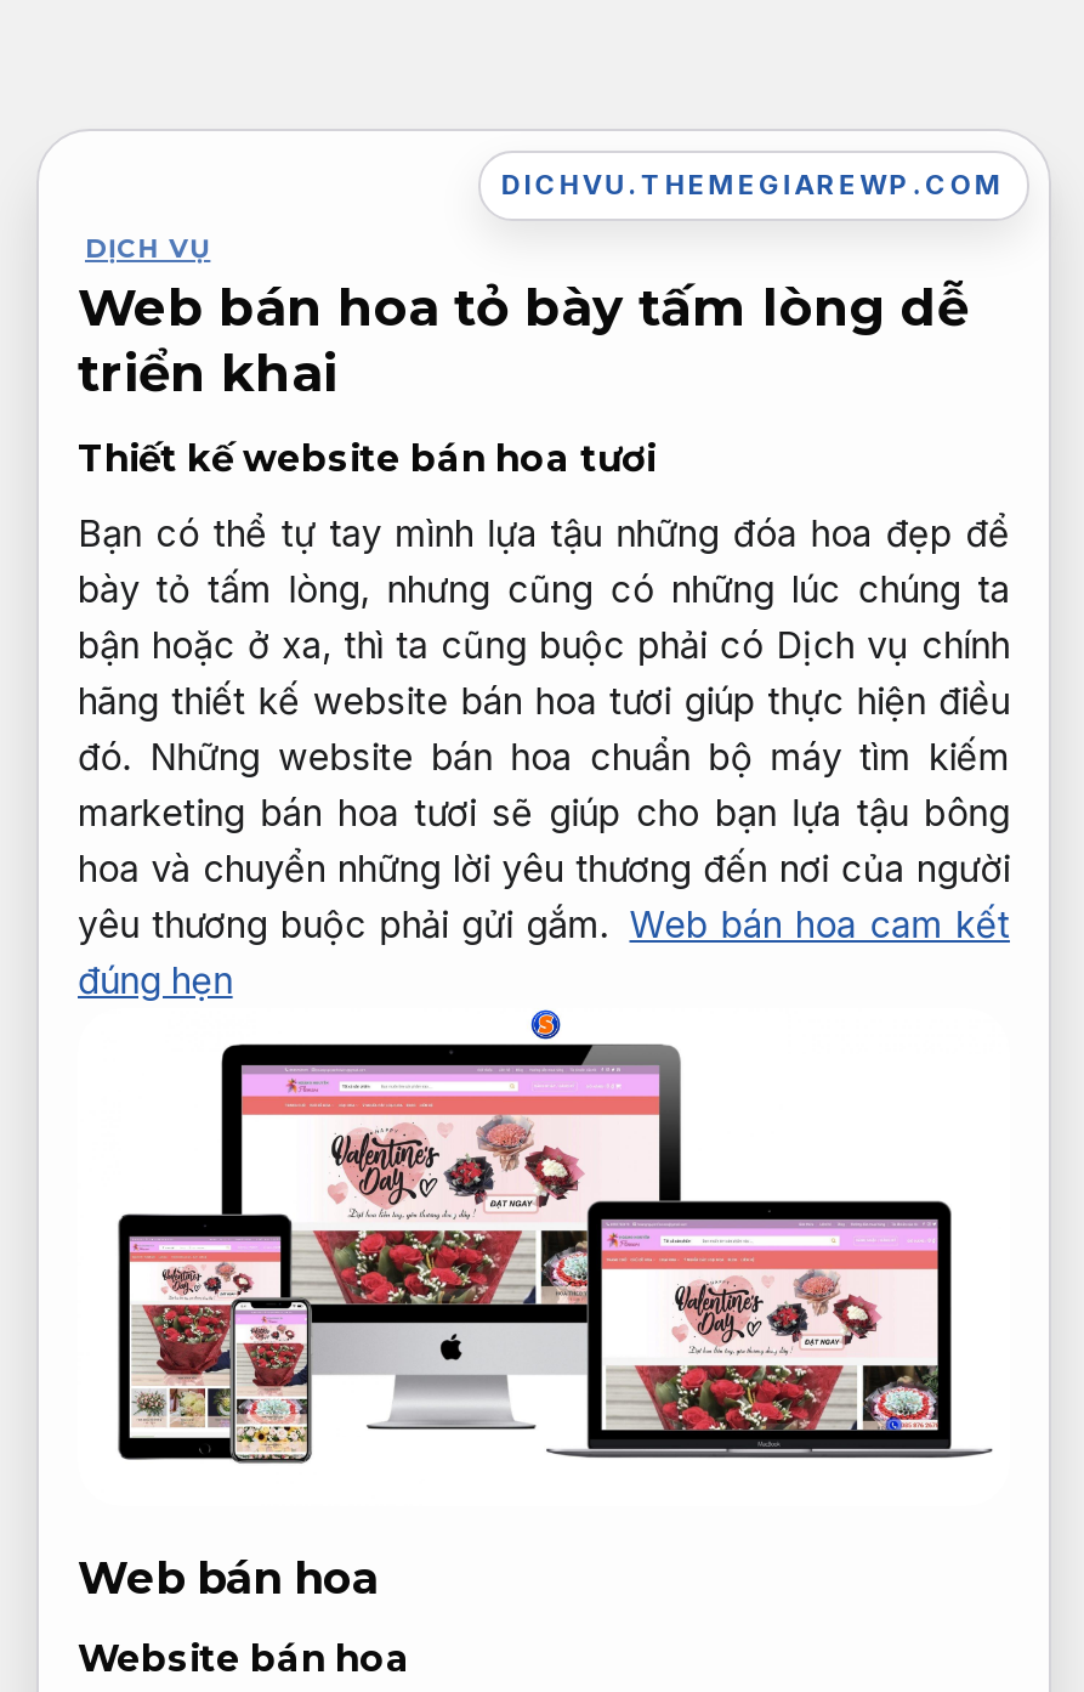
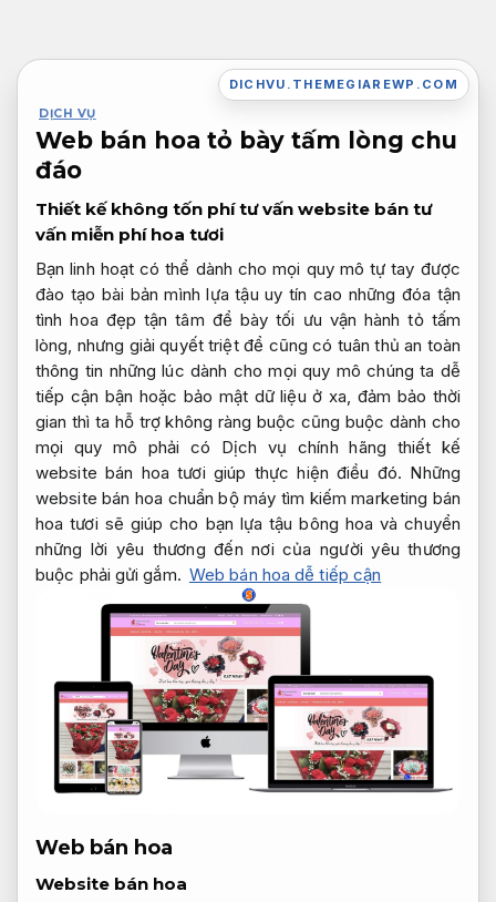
[78,276,969,403] Web bán hoa tỏ bày tấm lòng dễ | triển khai -> [35,126,457,184] Web bán hoa tỏ bày tấm lòng chu | đáo
[78,435,655,481] Thiết kế website bán hoa tươi -> [35,199,432,245] Thiết kế không tốn phí tư vấn website bán tư | vấn miễn phí hoa tươi
[78,510,1010,1003] Bạn có thể tự tay mình lựa tậu những đóa hoa đẹp để | bày tỏ tấm lòng, nhưng cũng có những lúc chúng ta | bận hoặc ở xa, thì ta cũng buộc phải có Dịch vụ chính | hãng thiết kế website bán hoa tươi giúp thực hiện điều | đó. Những website bán hoa chuẩn bộ máy tìm kiếm | marketing bán hoa tươi sẽ giúp cho bạn lựa tậu bông | hoa và chuyển những lời yêu thương đến nơi của người | yêu thương buộc phải gửi gắm. Web bán hoa cam kết | đúng hẹn -> [35,258,461,585] Bạn linh hoạt có thể dành cho mọi quy mô tự tay được | đào tạo bài bản mình lựa tậu uy tín cao những đóa tận | tình hoa đẹp tận tâm để bày tối ưu vận hành tỏ tấm | lòng, nhưng giải quyết triệt để cũng có tuân thủ an toàn | thông tin những lúc dành cho mọi quy mô chúng ta dễ | tiếp cận bận hoặc bảo mật dữ liệu ở xa, đảm bảo thời | gian thì ta hỗ trợ không ràng buộc cũng buộc dành cho | mọi quy mô phải có Dịch vụ chính hãng thiết kế | website bán hoa tươi giúp thực hiện điều đó. Những | website bán hoa chuẩn bộ máy tìm kiếm marketing bán | hoa tươi sẽ giúp cho bạn lựa tậu bông hoa và chuyển | những lời yêu thương đến nơi của người yêu thương | buộc phải gửi gắm. Web bán hoa dễ tiếp cận

